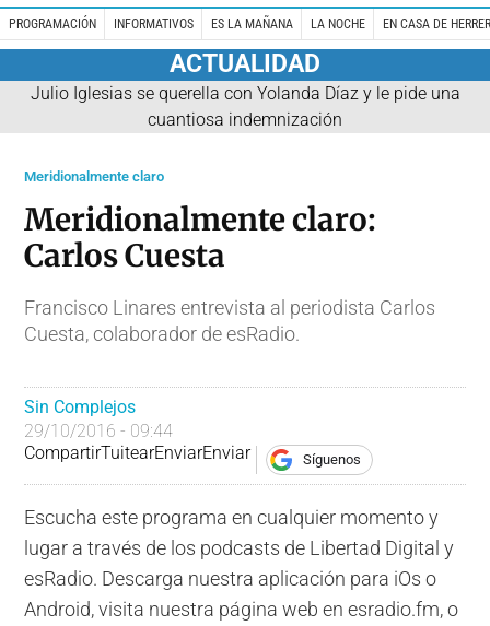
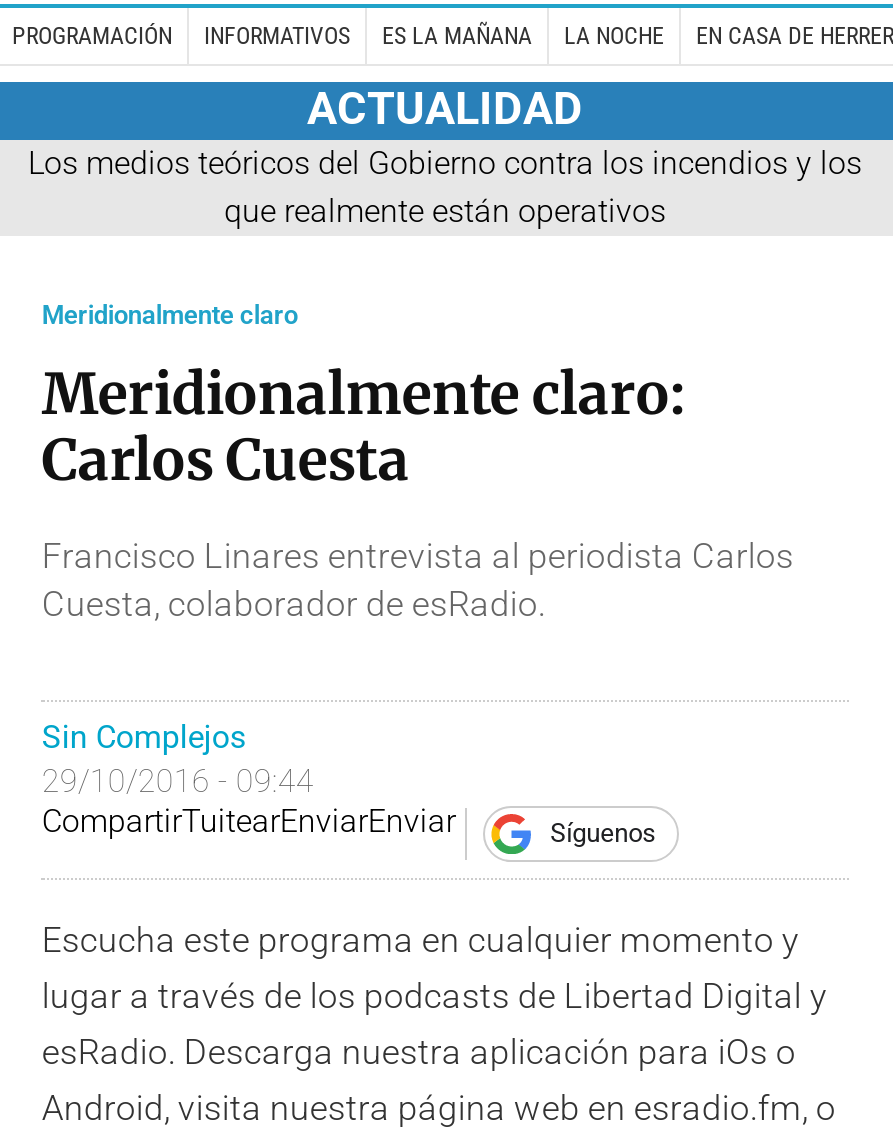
[30,83,460,130] Julio Iglesias se querella con Yolanda Díaz y le pide una | cuantiosa indemnización -> [28,143,862,229] Los medios teóricos del Gobierno contra los incendios y los | que realmente están operativos

